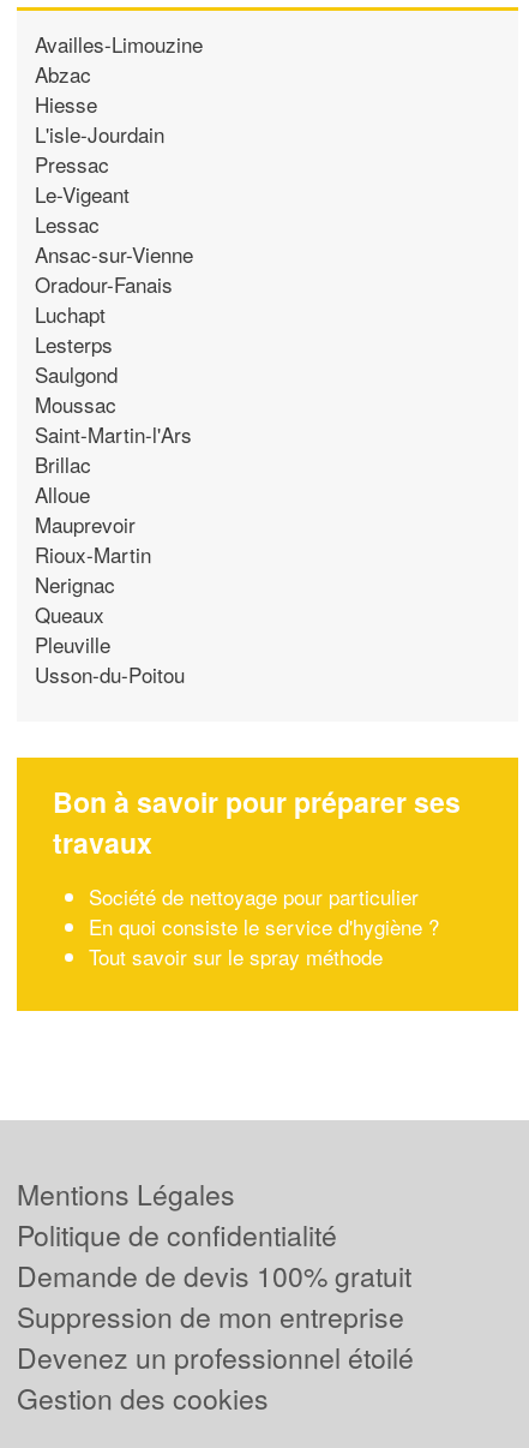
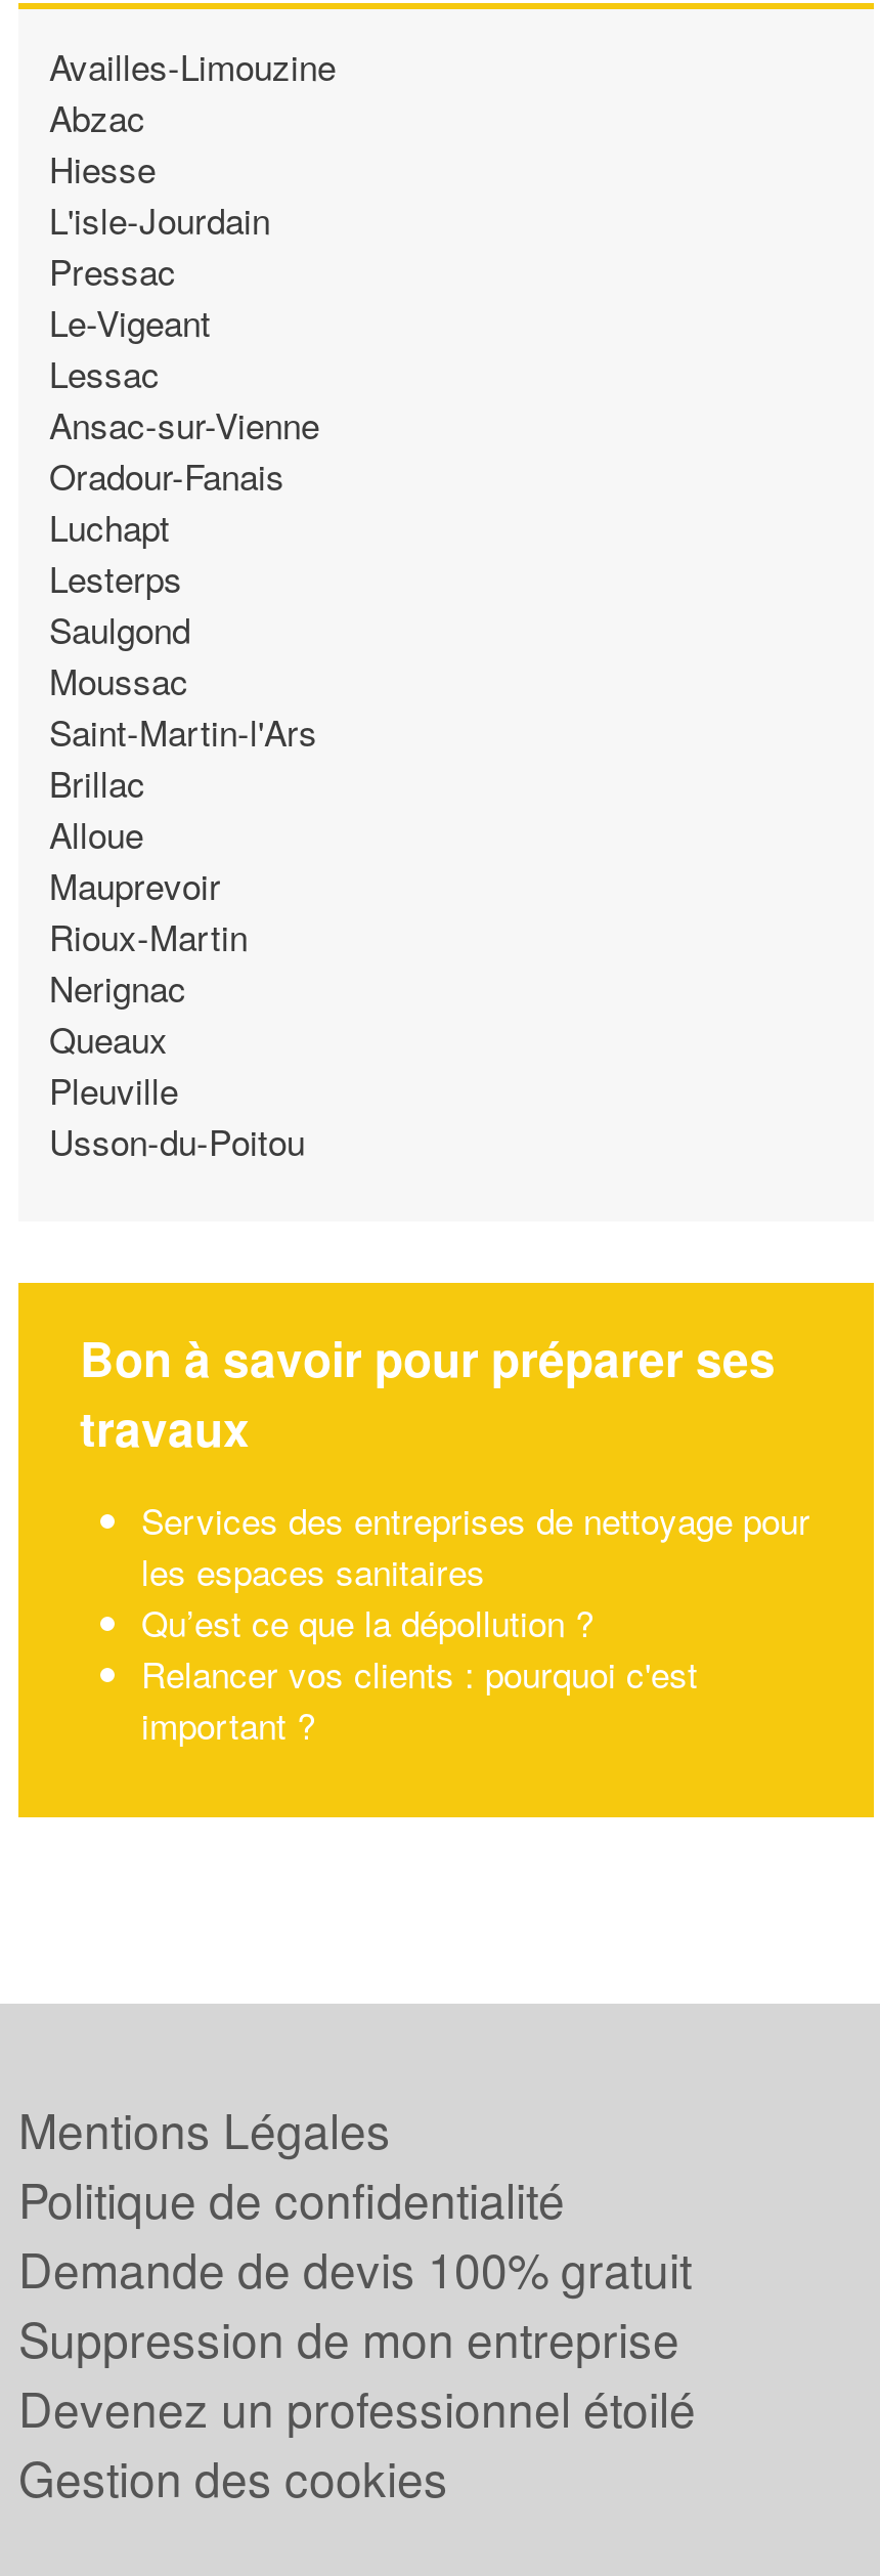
[89,881,439,971] Société de nettoyage pour particulier | En quoi consiste le service d'hygiène ? | Tout savoir sur le spray méthode -> [141,1494,810,1750] Services des entreprises de nettoyage pour | les espaces sanitaires | Qu’est ce que la dépollution ? | Relancer vos clients : pourquoi c'est | important ?

